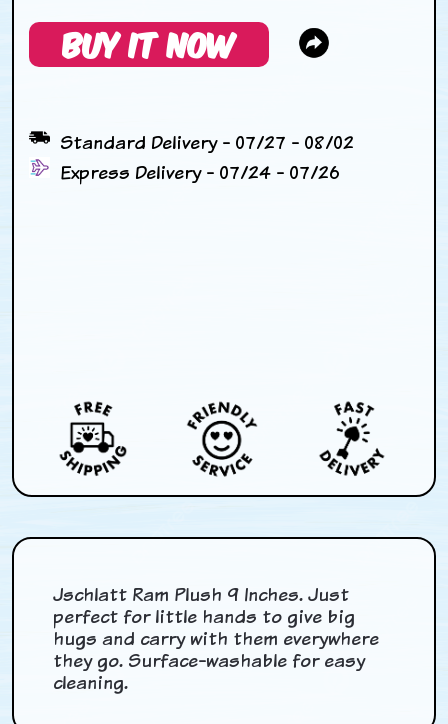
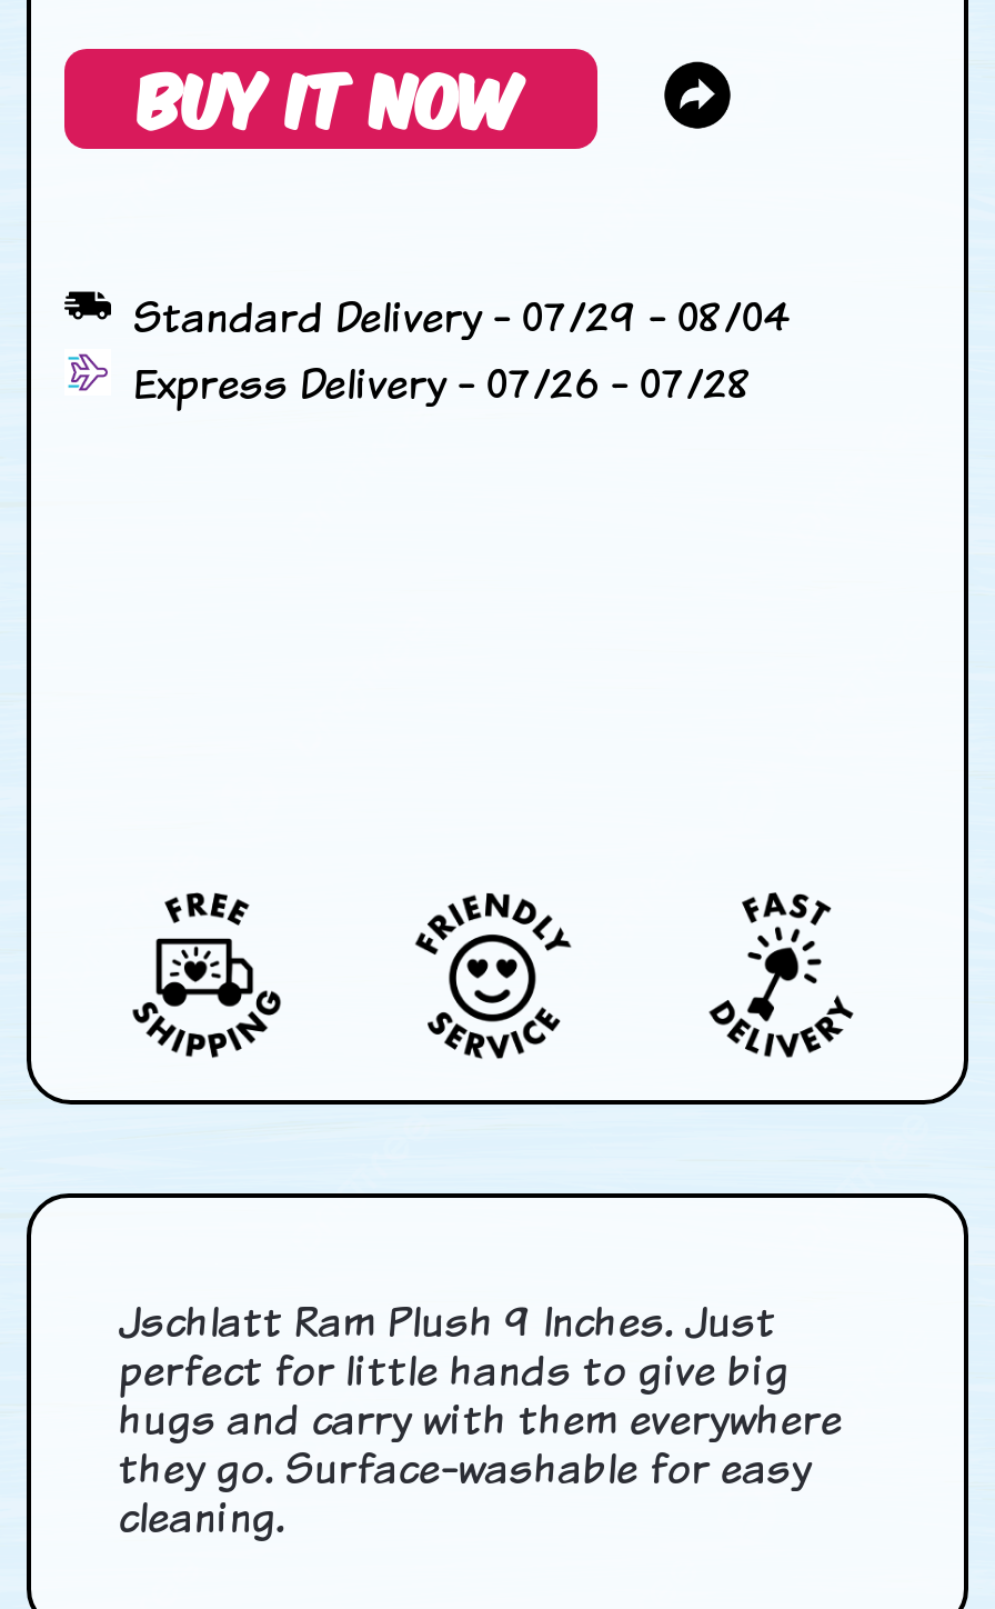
[60,129,354,155] Standard Delivery - 07/27 - 08/02 -> [132,287,790,344] Standard Delivery - 07/29 - 08/04
[60,159,340,185] Express Delivery - 07/24 - 07/26 -> [132,353,752,411] Express Delivery - 07/26 - 07/28

